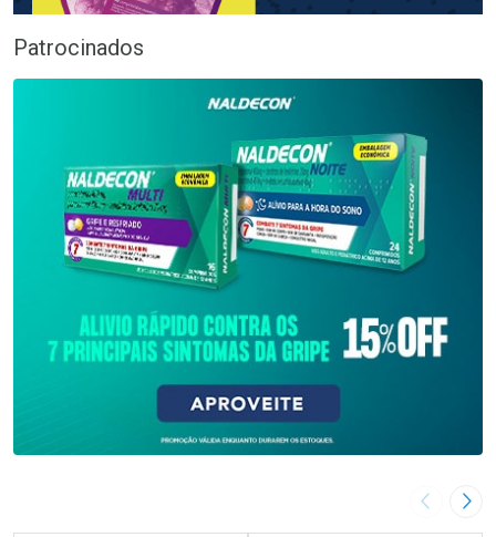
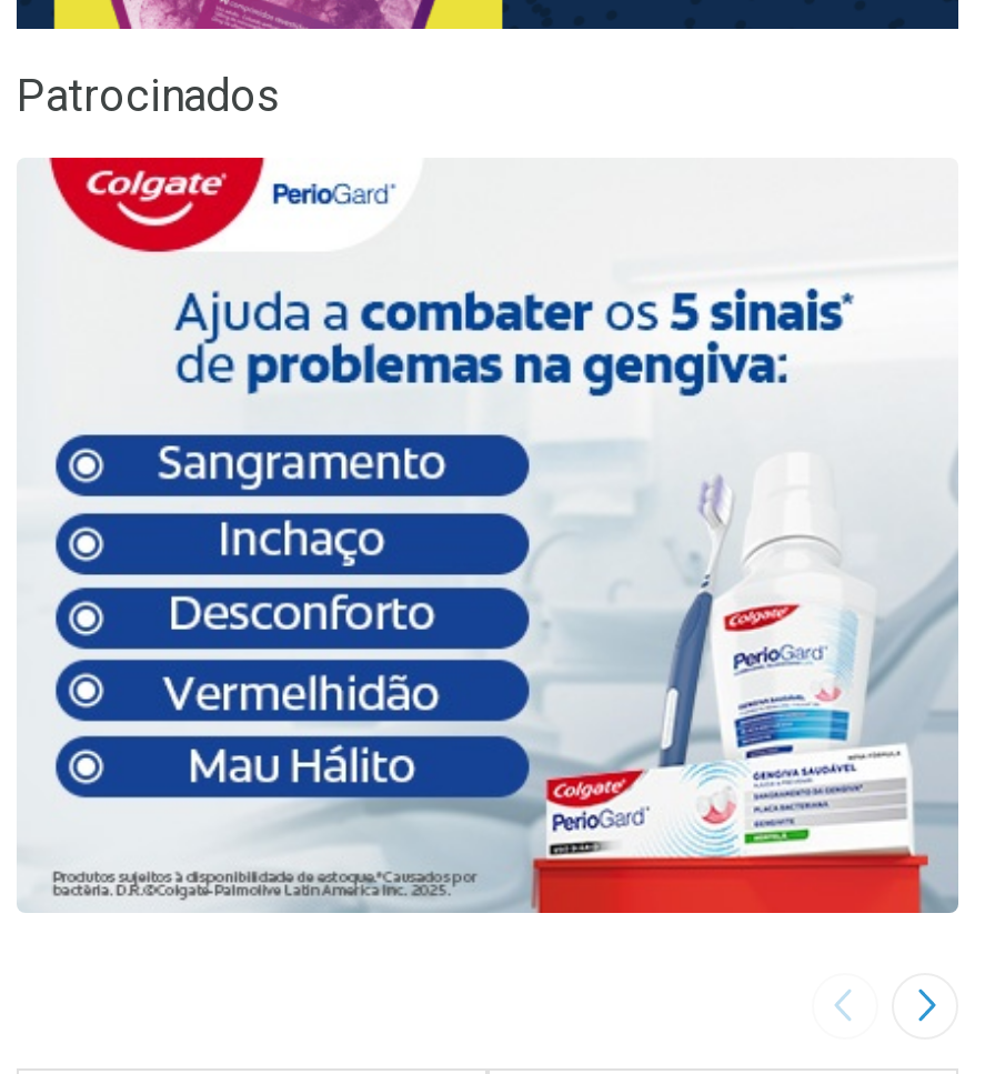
[12,78,484,456] [image] -> [17,155,958,915] [image]

